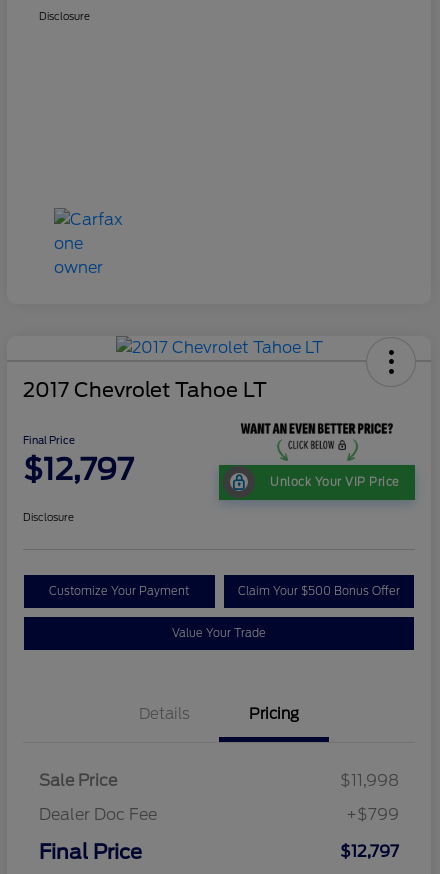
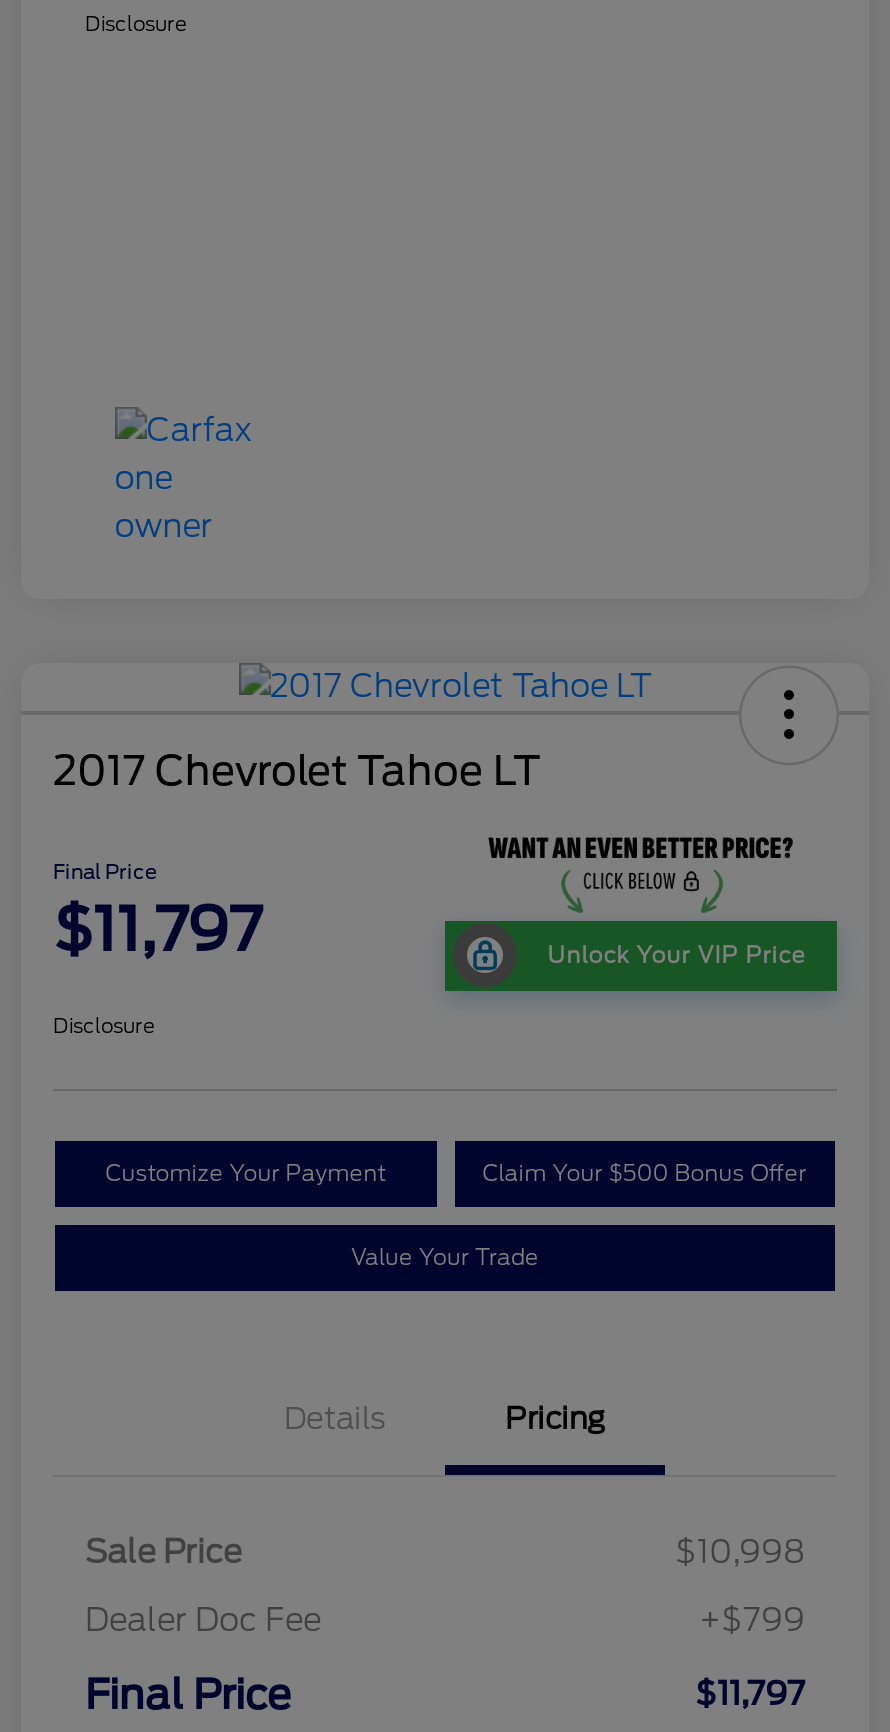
[23,451,133,487] $12,797 -> [53,893,261,965] $11,797
[340,771,399,790] $11,998 -> [675,1532,805,1570] $10,998
[340,842,399,861] $12,797 -> [695,1674,805,1712] $11,797

